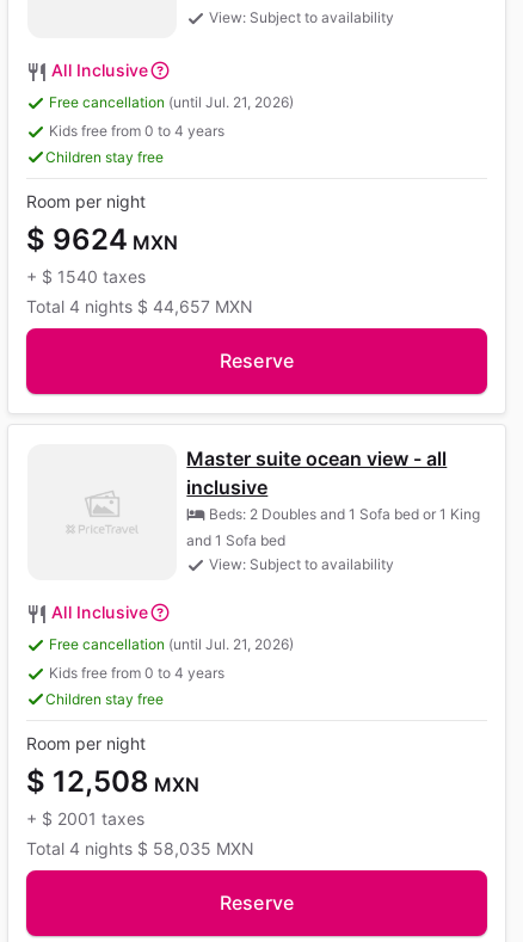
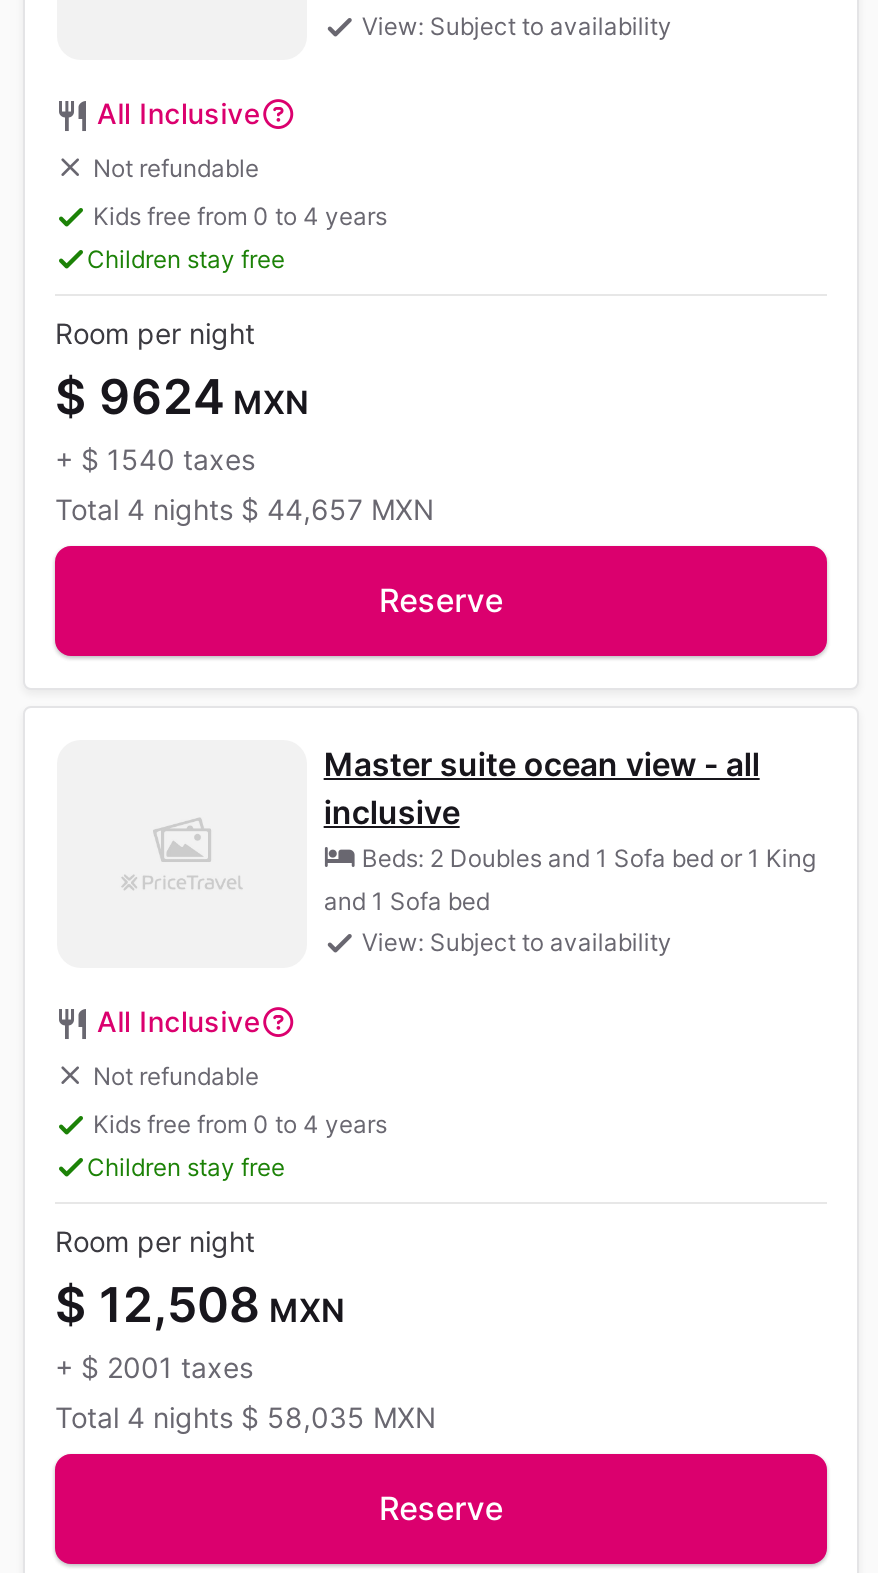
[49,93,294,111] Free cancellation (until Jul. 21, 2026) -> [87,152,259,182] Not refundable
[49,635,294,653] Free cancellation (until Jul. 21, 2026) -> [87,1060,259,1090] Not refundable

